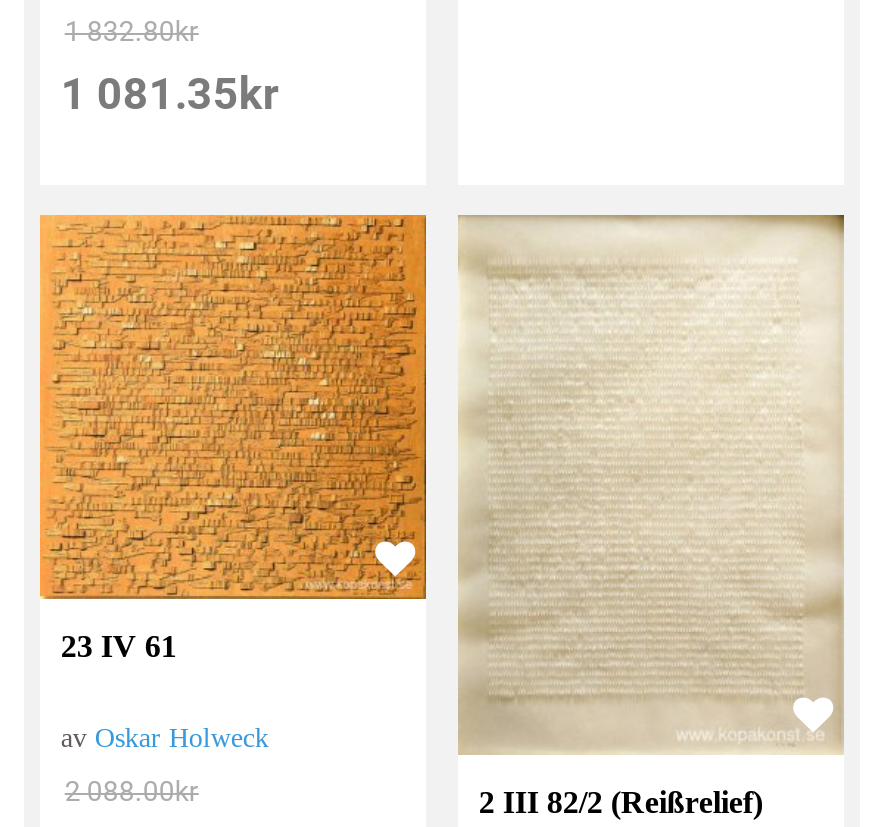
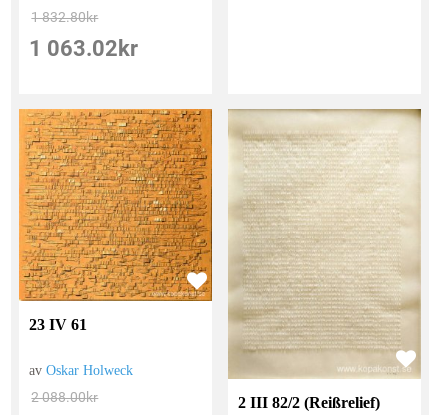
[61,68,279,118] 1 081.35kr -> [29,36,138,61] 1 063.02kr

